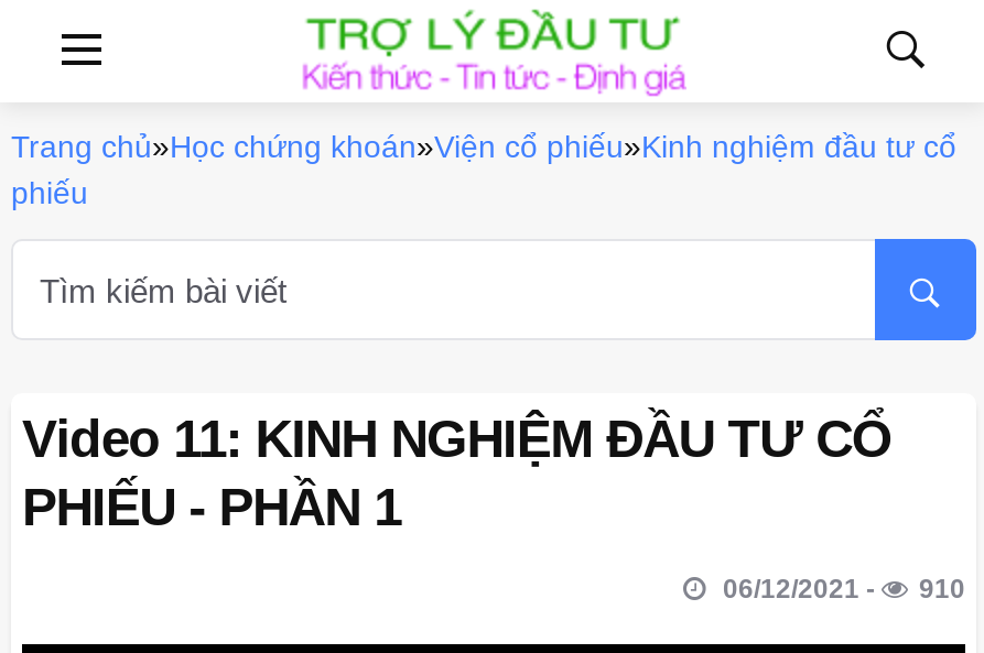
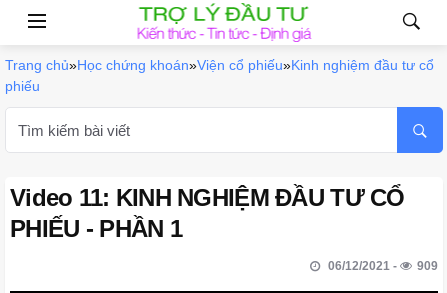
[716,574,965,605] 06/12/2021 910 -> [325,259,438,273] 06/12/2021 909

